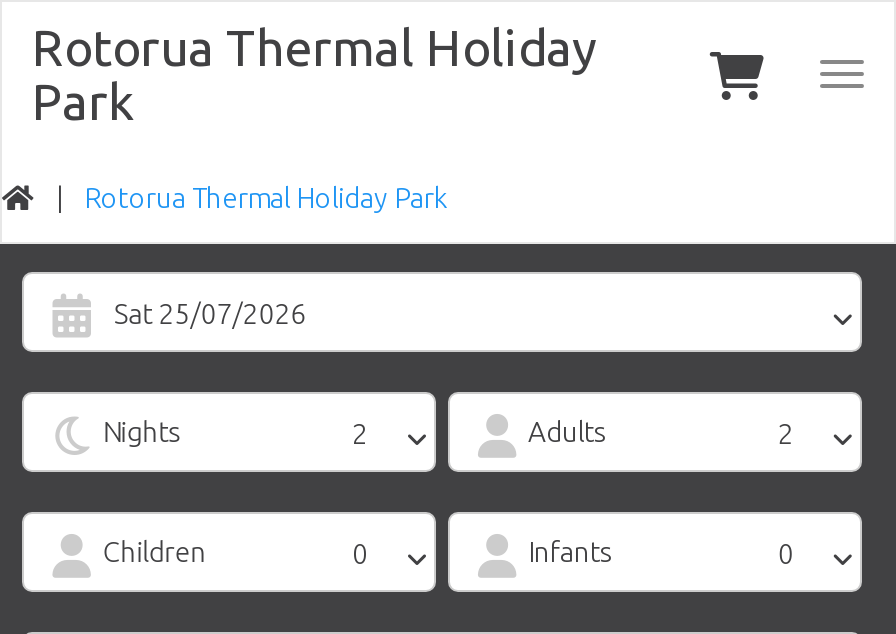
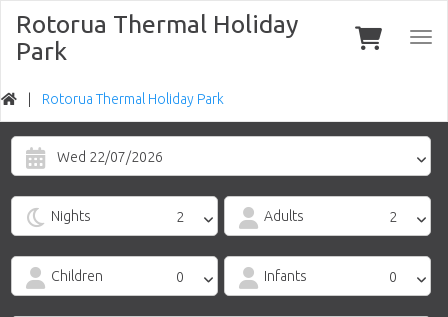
[114,298,306,330] Sat 25/07/2026 -> [57,149,163,165] Wed 22/07/2026

